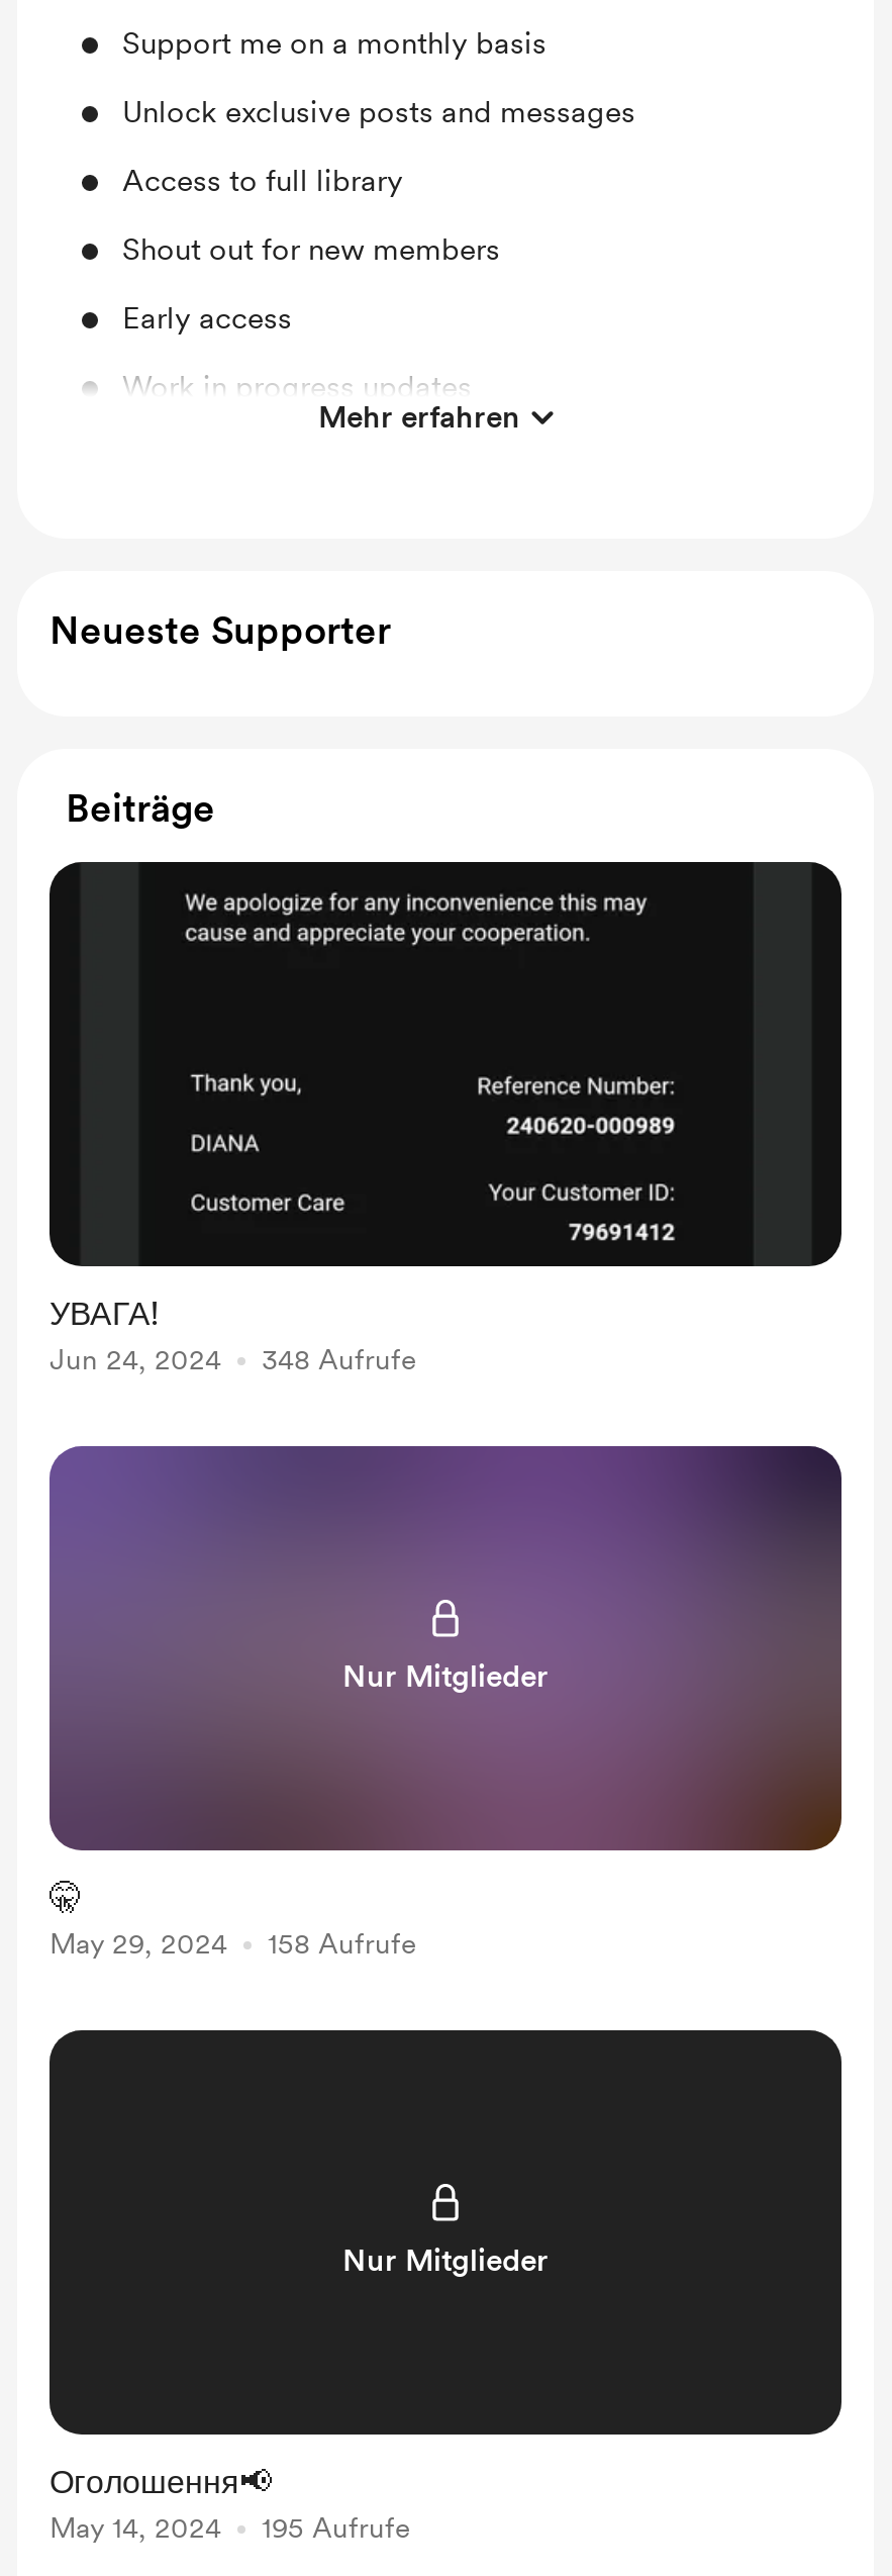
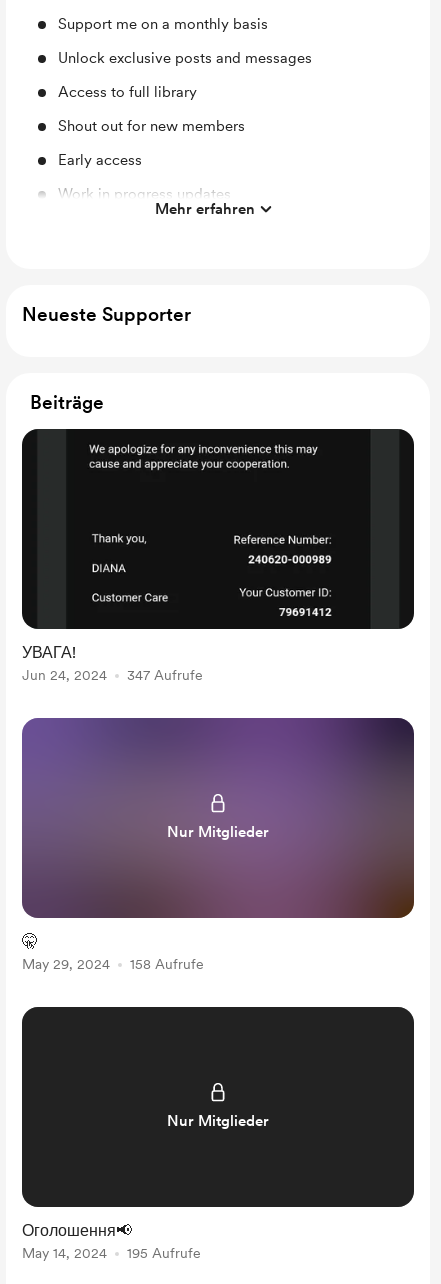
[49,1343,417,1375] Jun 24, 2024 348 Aufrufe -> [22,667,203,683] Jun 24, 2024 347 Aufrufe

